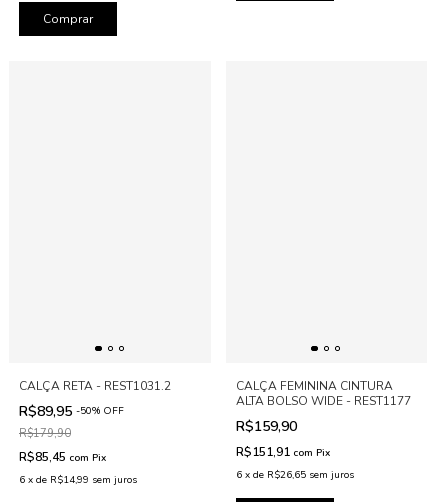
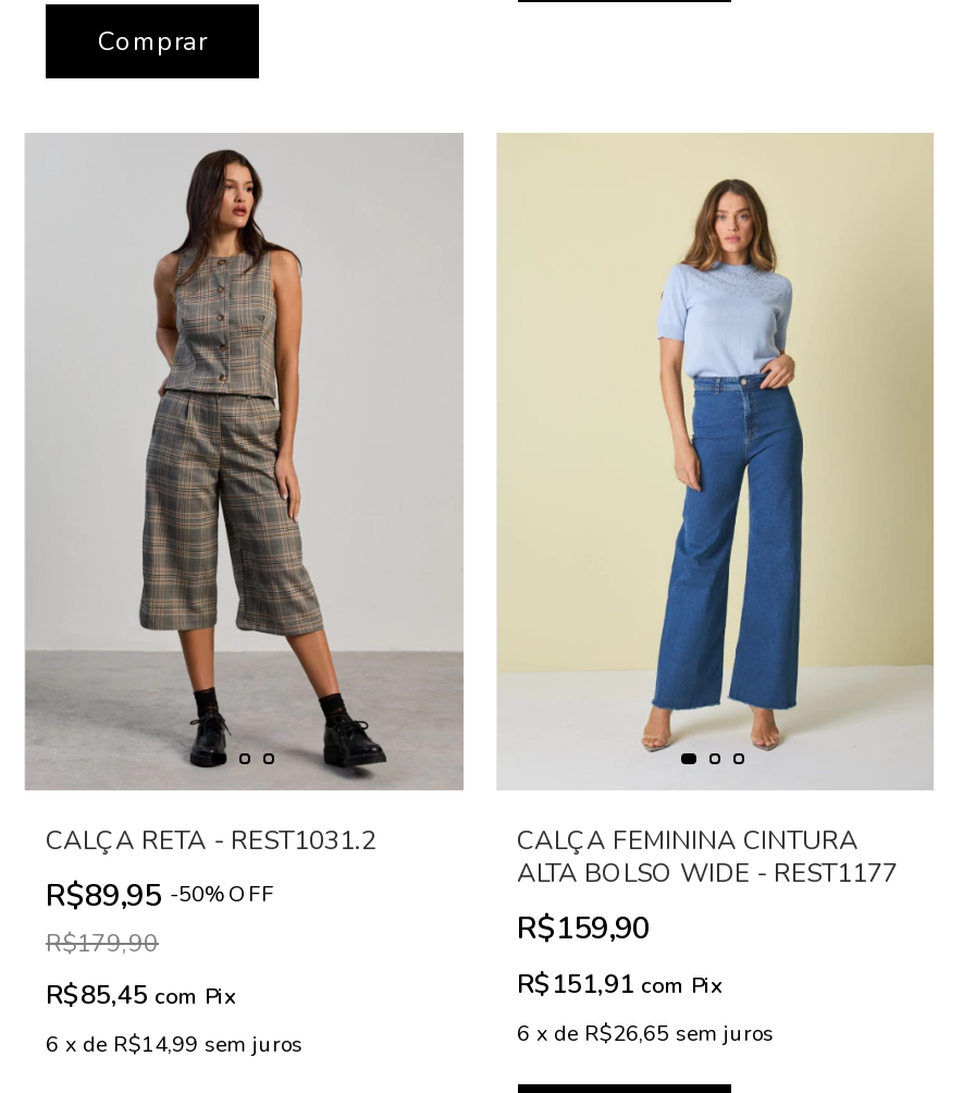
none -> [24,133,464,790] [image]
none -> [496,133,936,788] [image]

